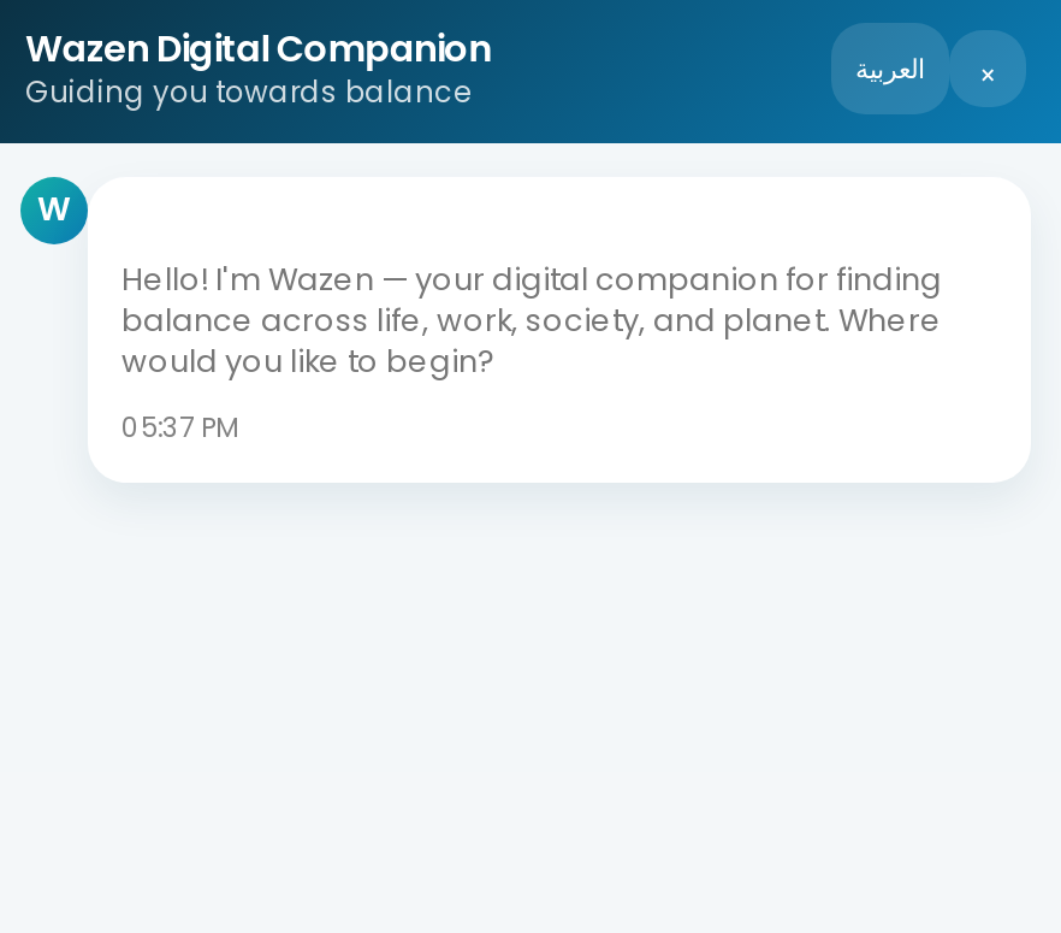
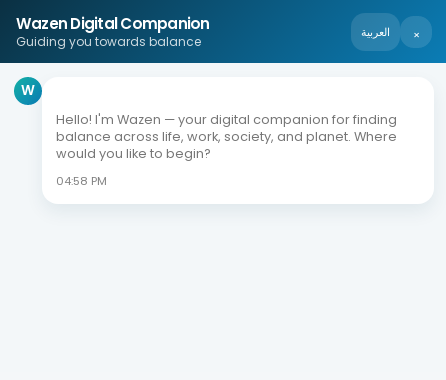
[121,408,239,447] 05:37 PM -> [56,173,107,189] 04:58 PM

